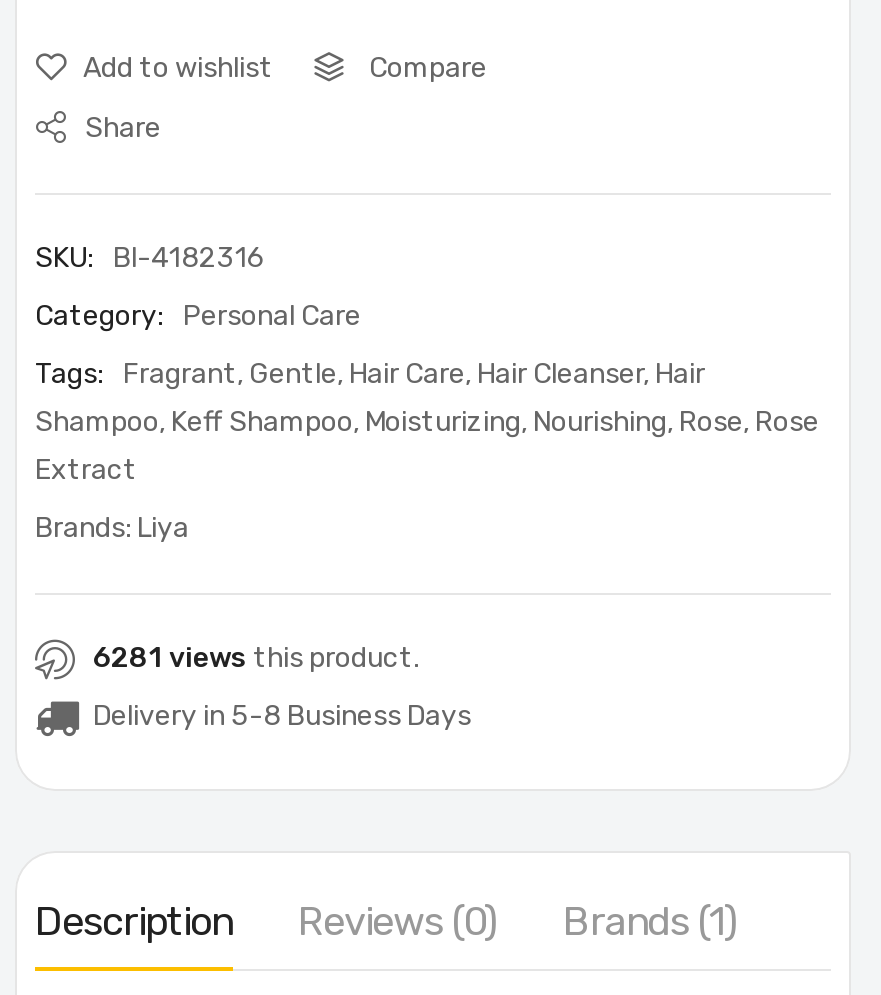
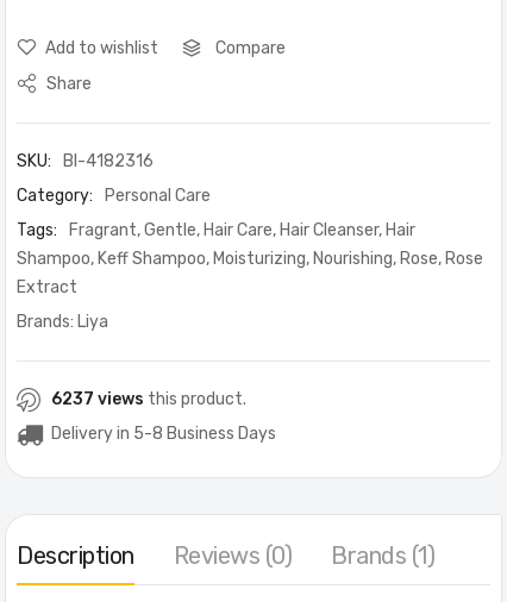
[93,640,419,674] 6281 views this product. -> [51,389,246,409] 6237 views this product.

